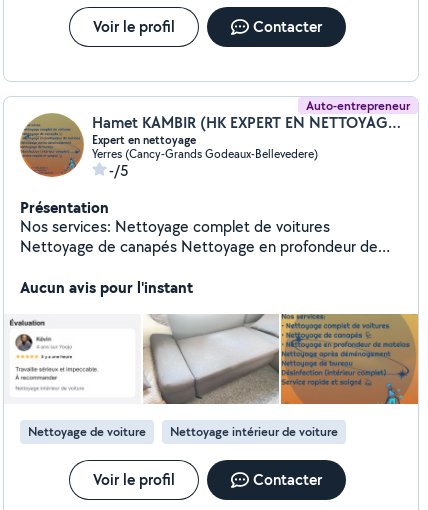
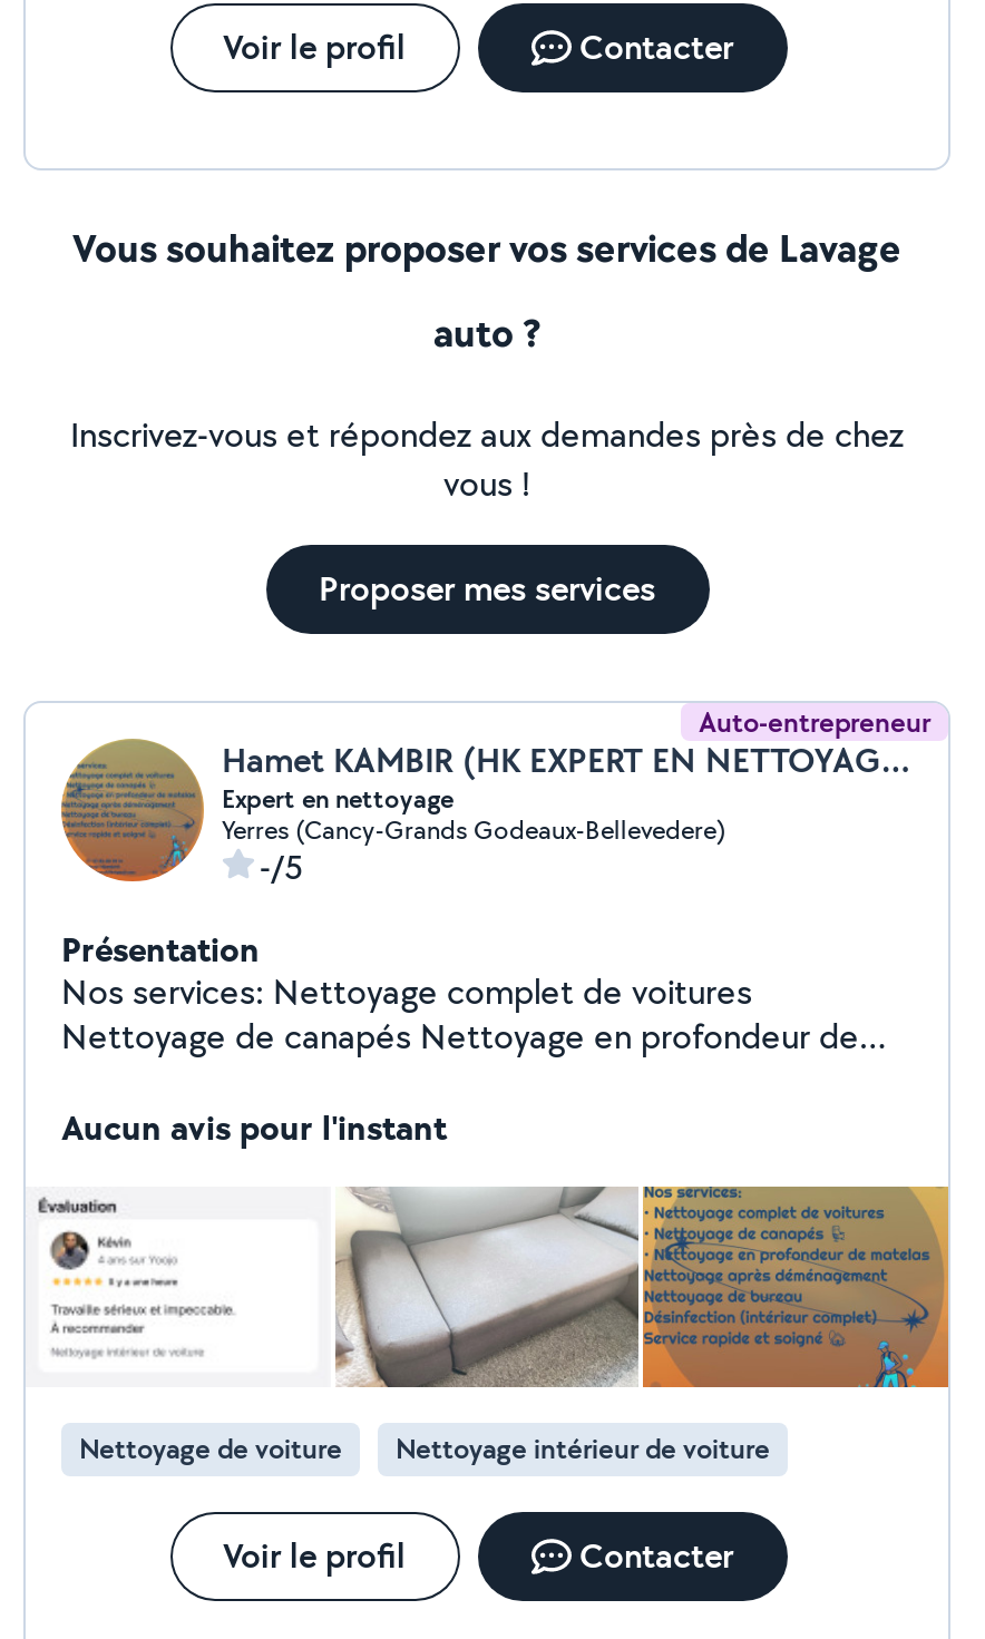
none -> [70,219,904,612] Vous souhaitez proposer vos services de Lavage | auto ? | Inscrivez-vous et répondez aux demandes près de chez | vous ! | Proposer mes services

